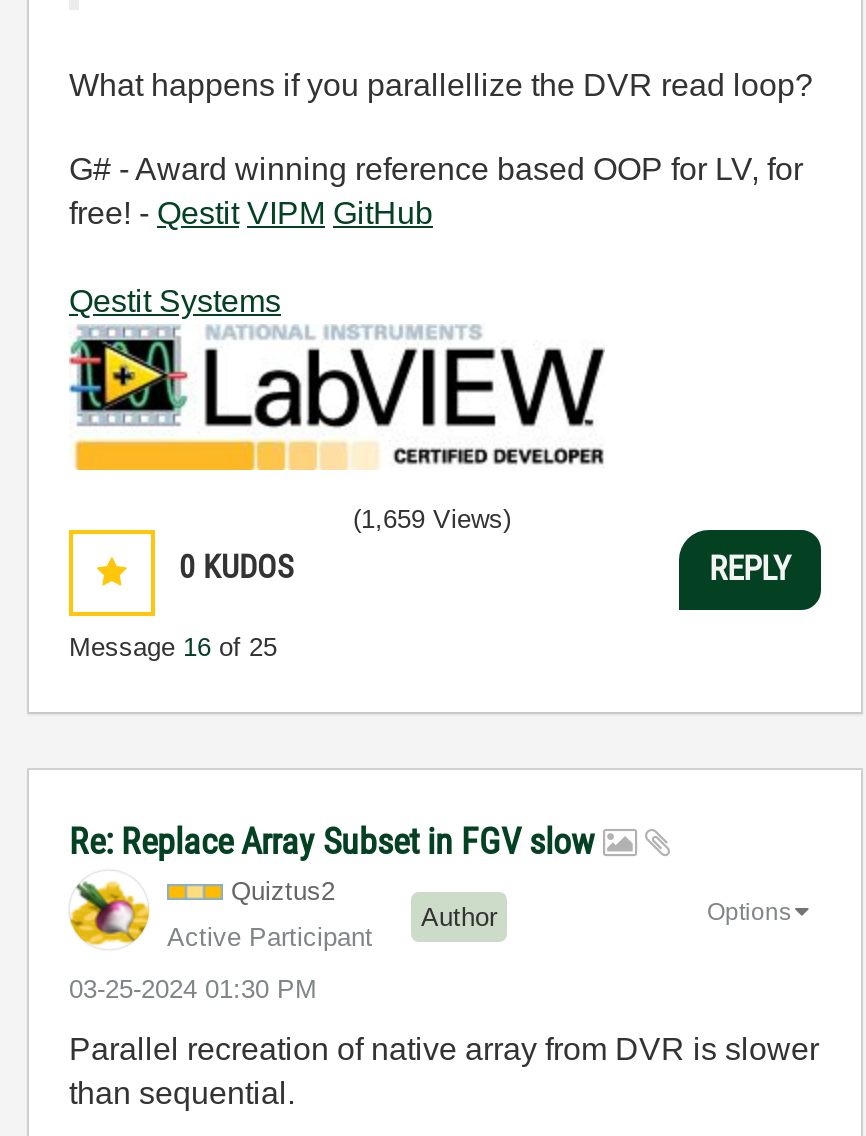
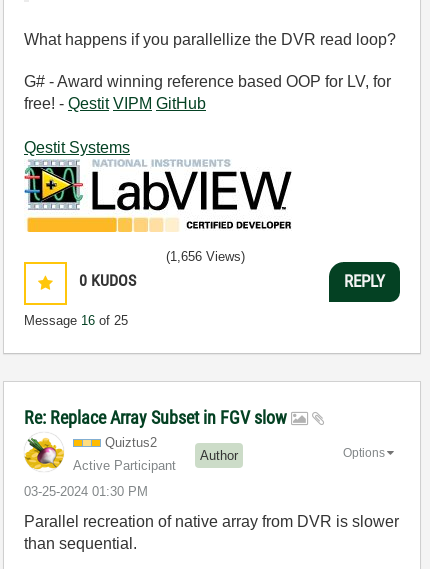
[353,503,511,533] (1,659 Views) -> [166,249,245,264] (1,656 Views)

